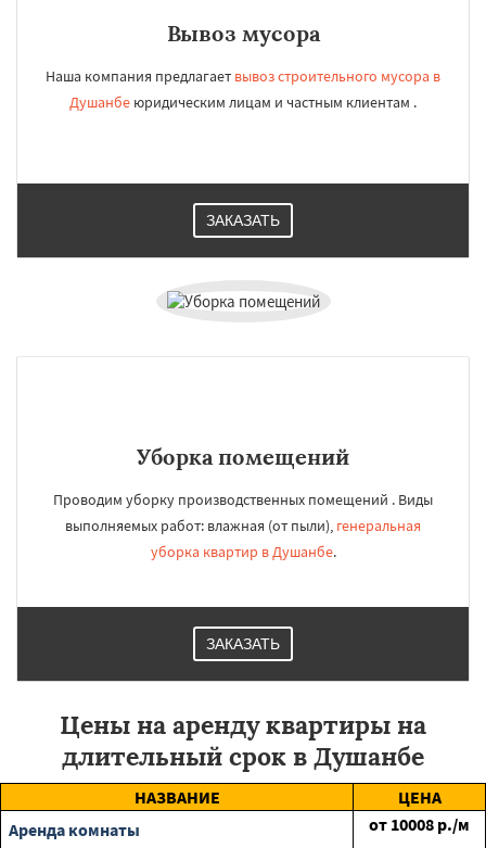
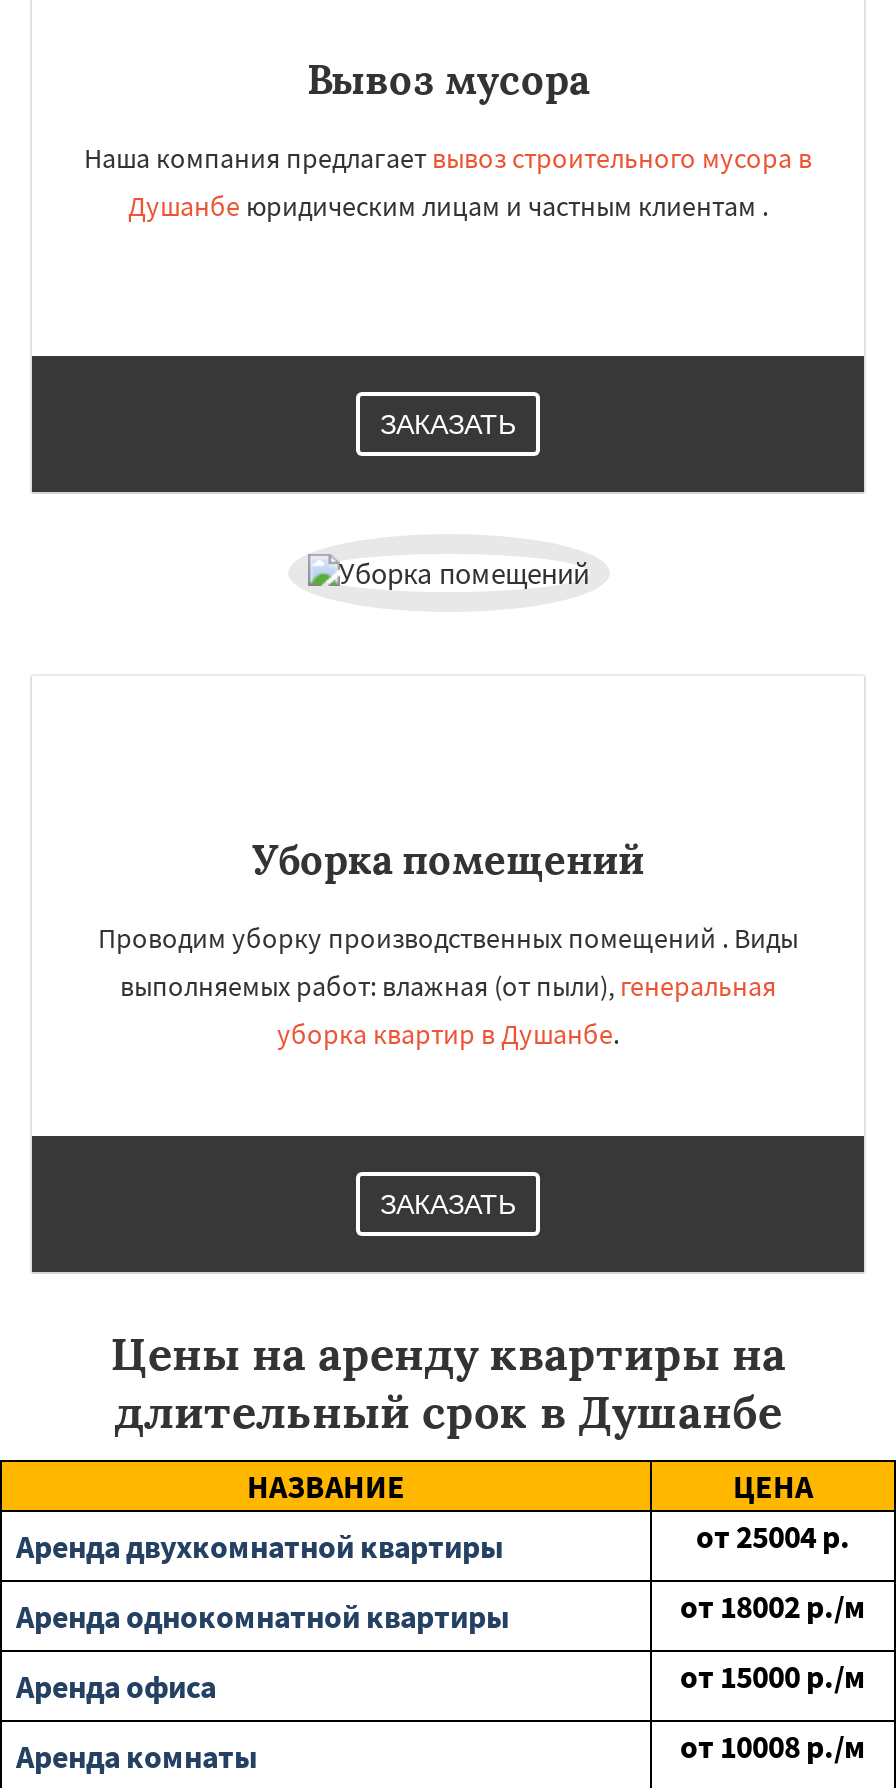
none -> [16,1516,866,1706] Аренда двухкомнатной квартиры | от 25004 р. | Аренда однокомнатной квартиры | от 18002 р./м | Аренда офиса | от 15000 р./м

